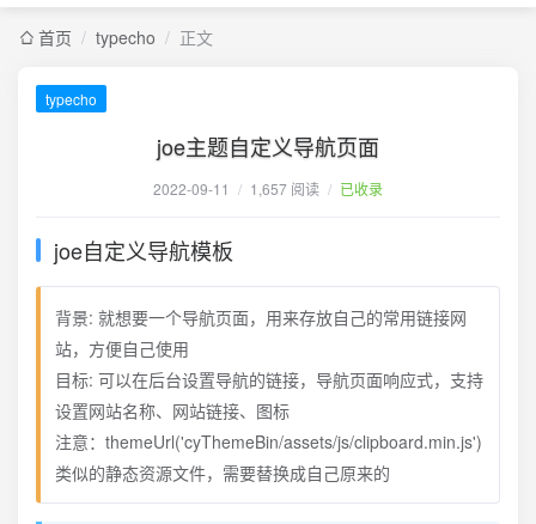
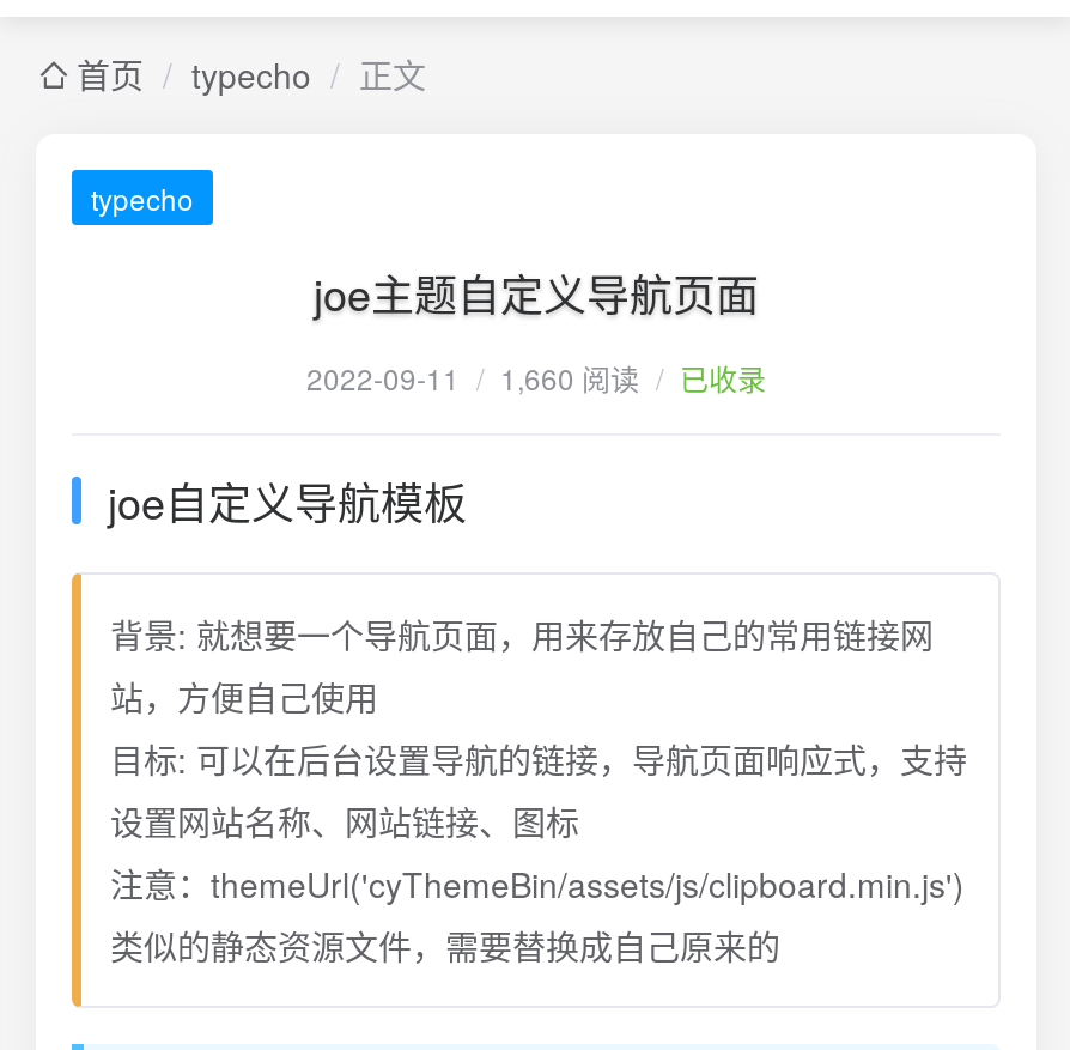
[153,178,383,199] 2022-09-11 / 1,657 阅读 / 已收录 -> [306,358,766,399] 2022-09-11 / 1,660 阅读 / 已收录

